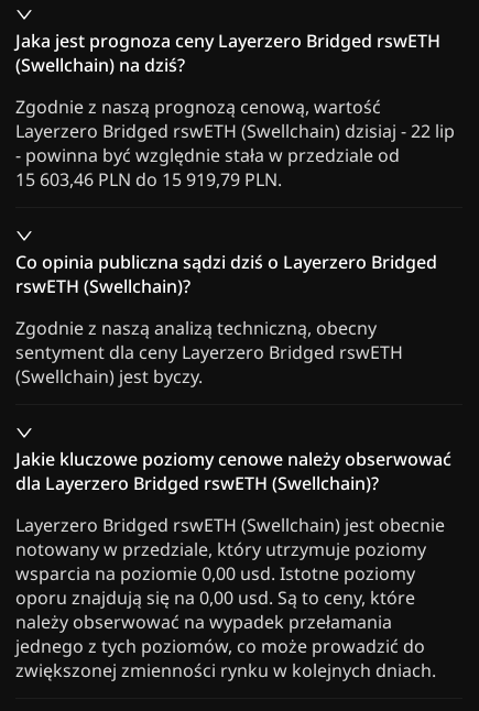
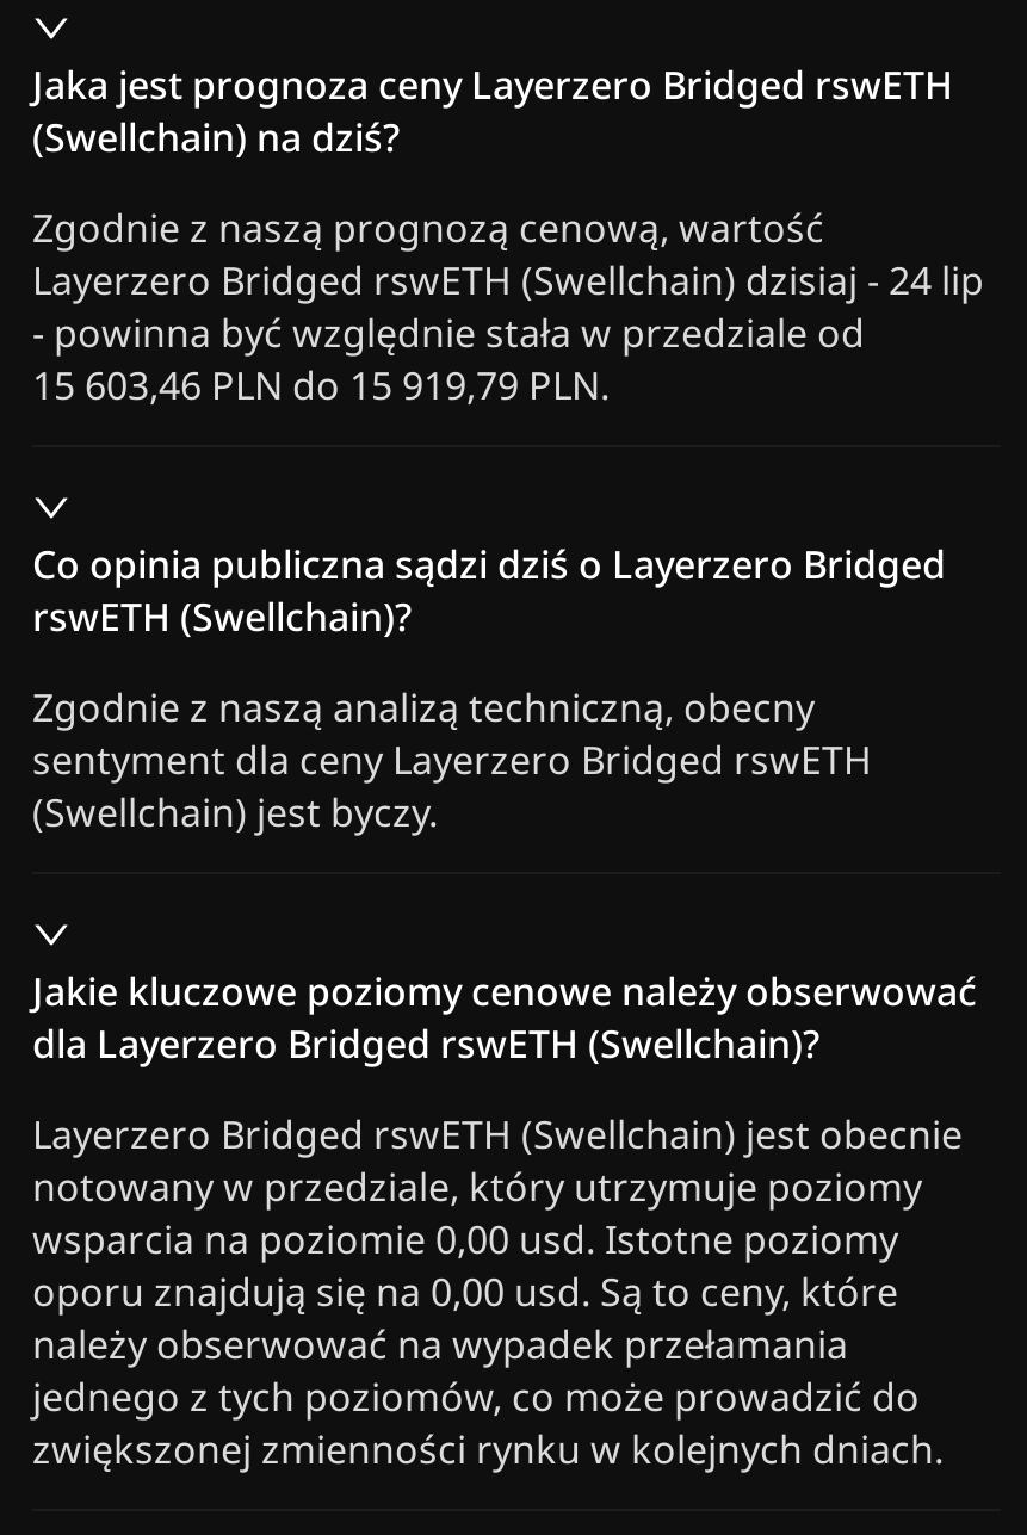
[15,119,455,143] Layerzero Bridged rswETH (Swellchain) dzisiaj - 22 lip -> [32,254,984,306] Layerzero Bridged rswETH (Swellchain) dzisiaj - 24 lip

